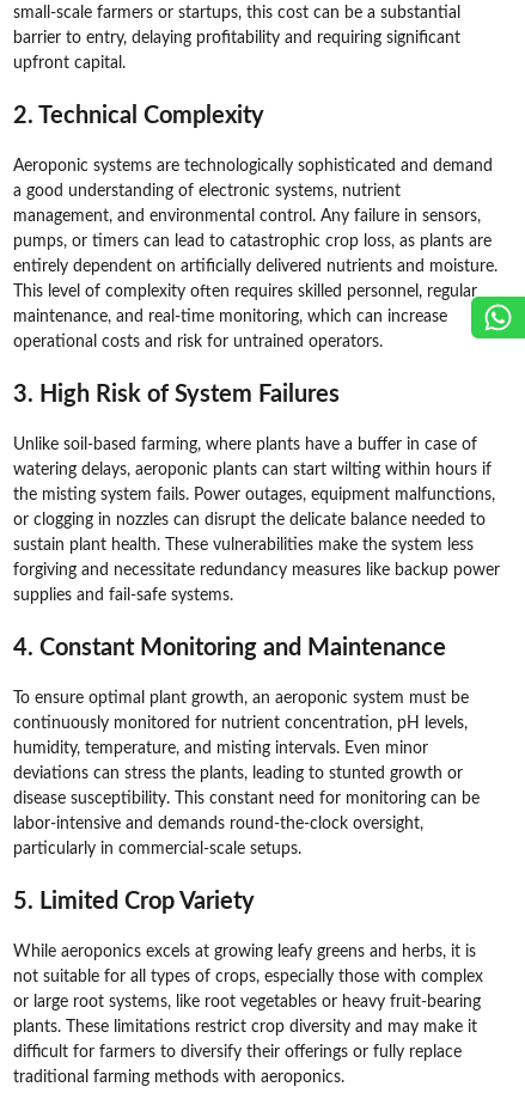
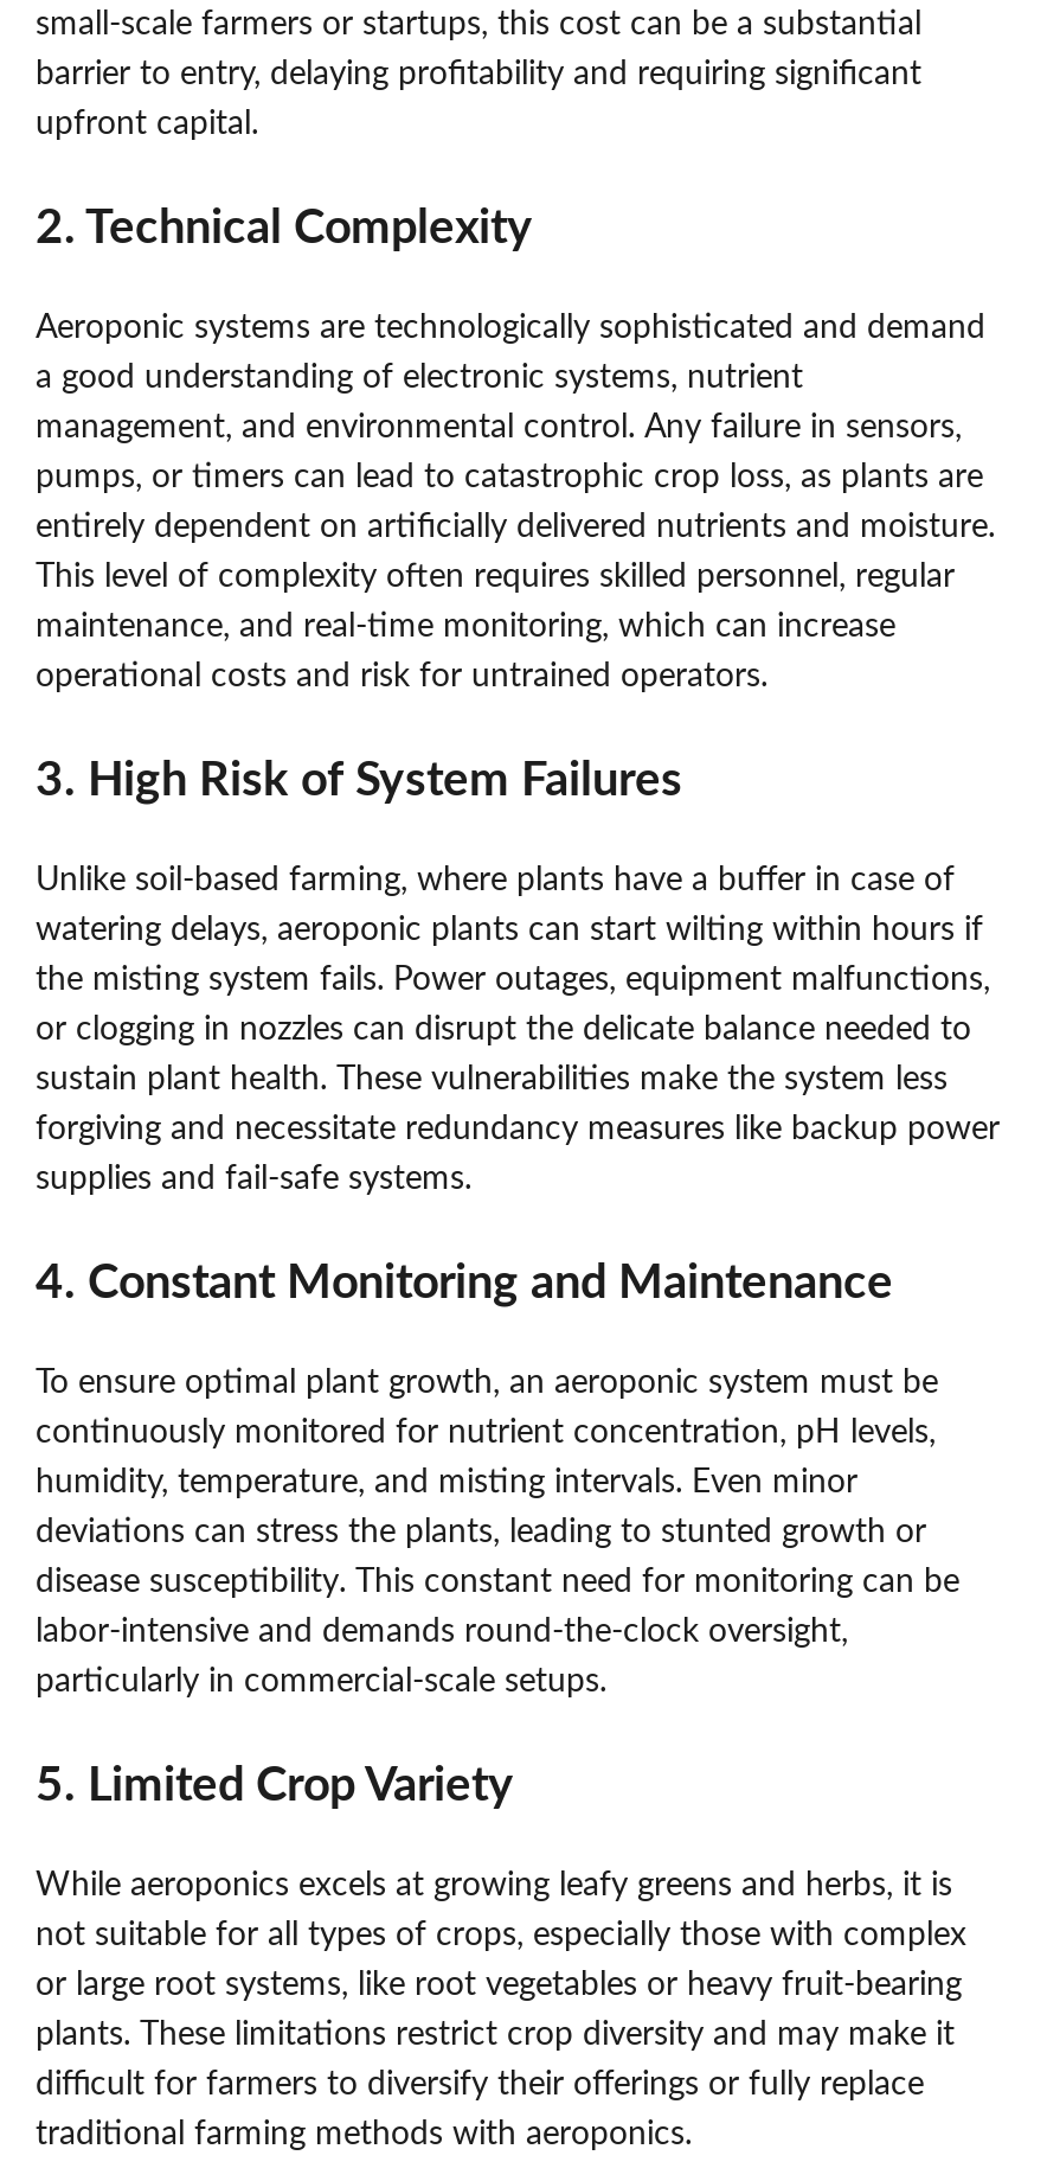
[470,295,521,340] [image] -> none

